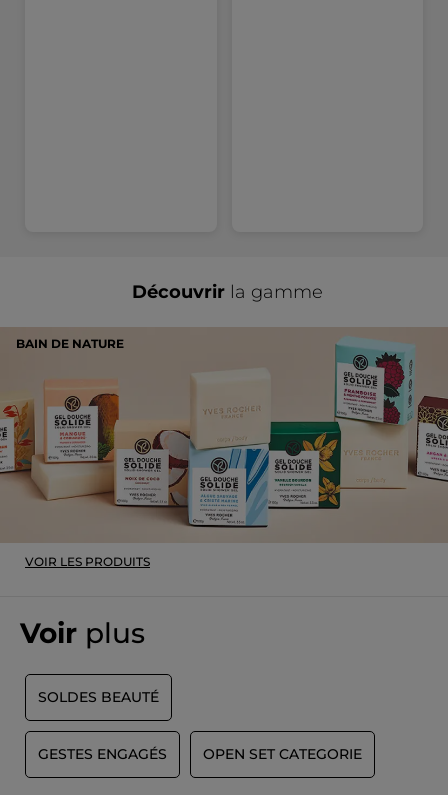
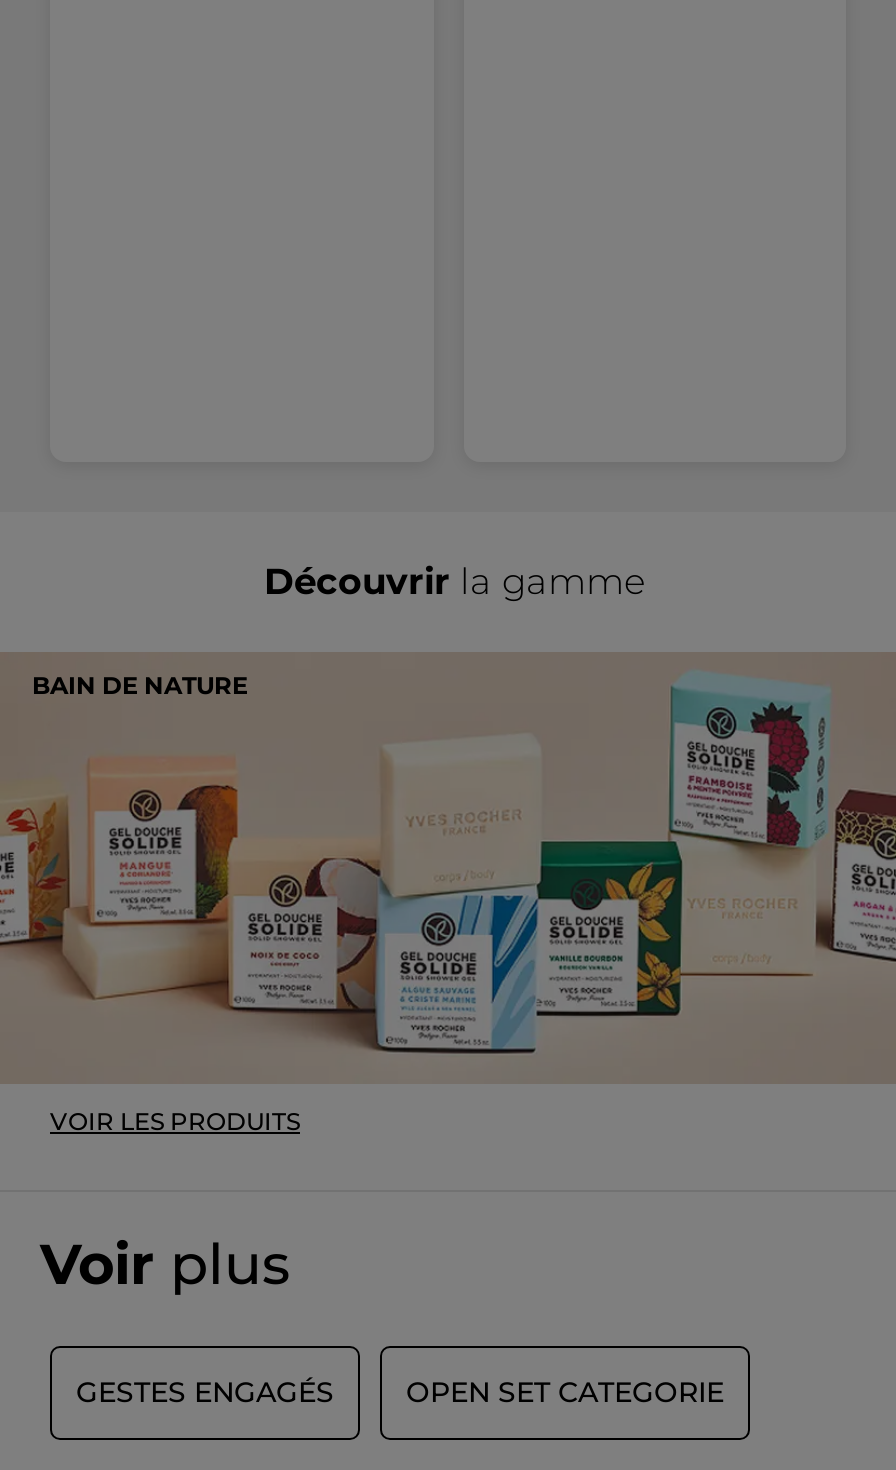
[38,688,159,706] SOLDES BEAUTÉ -> none

